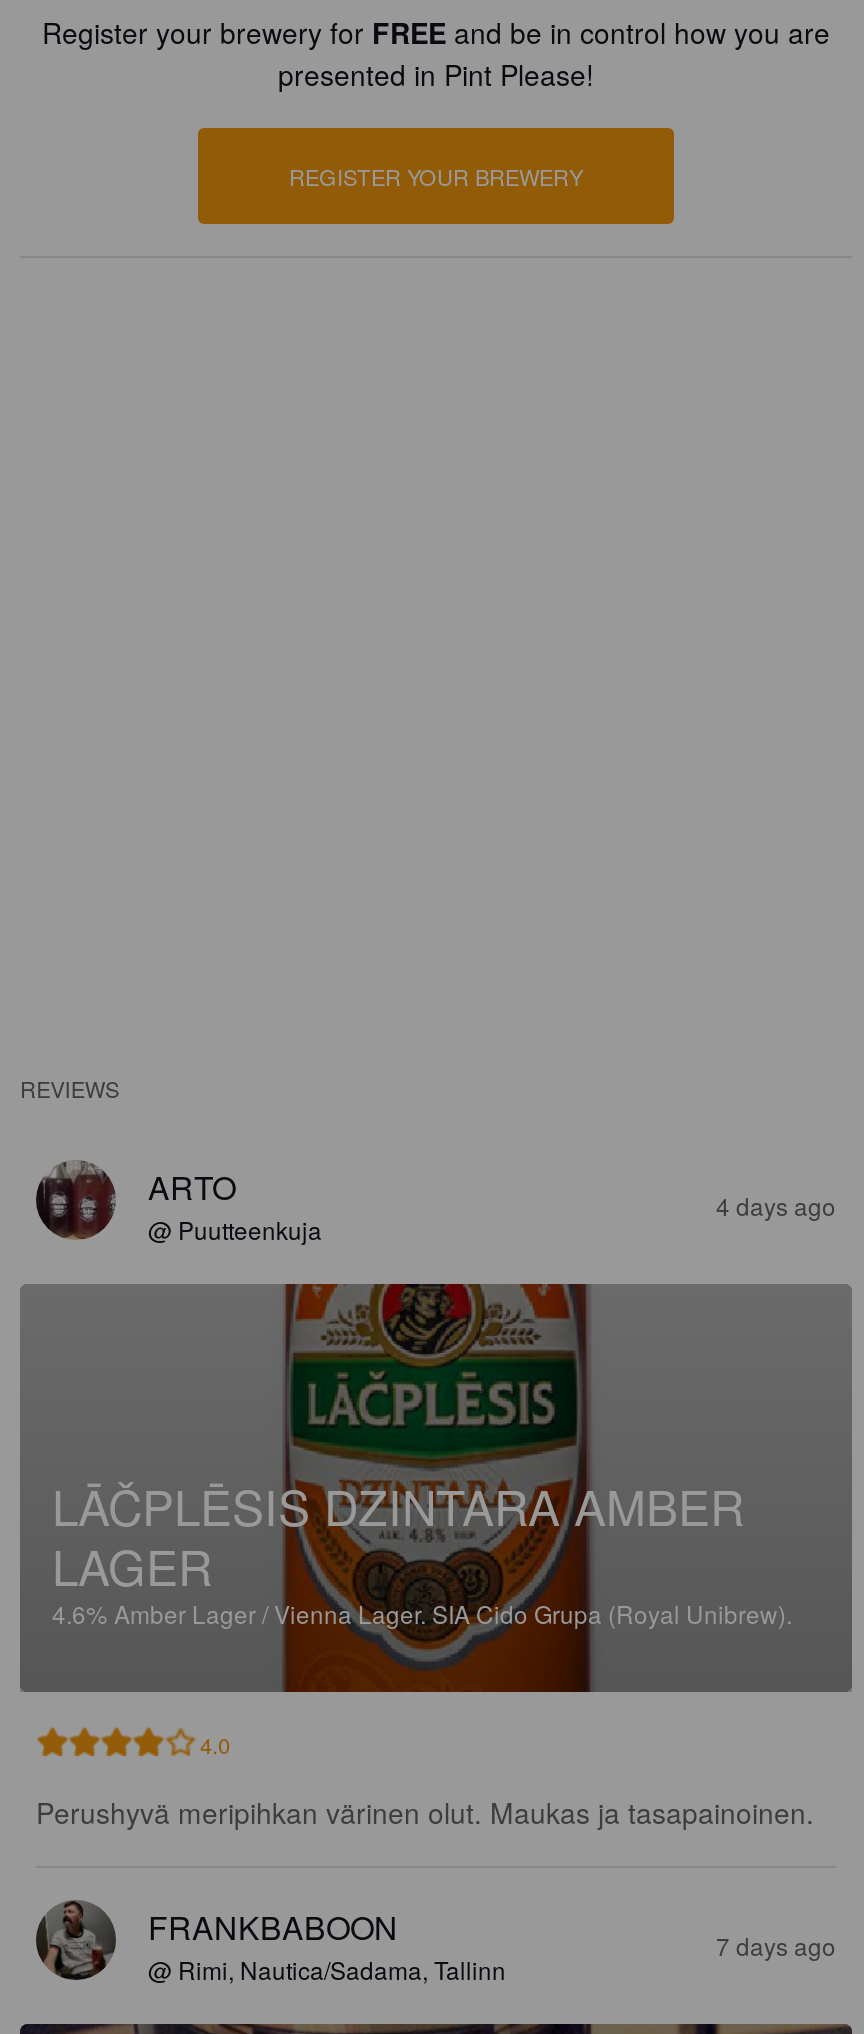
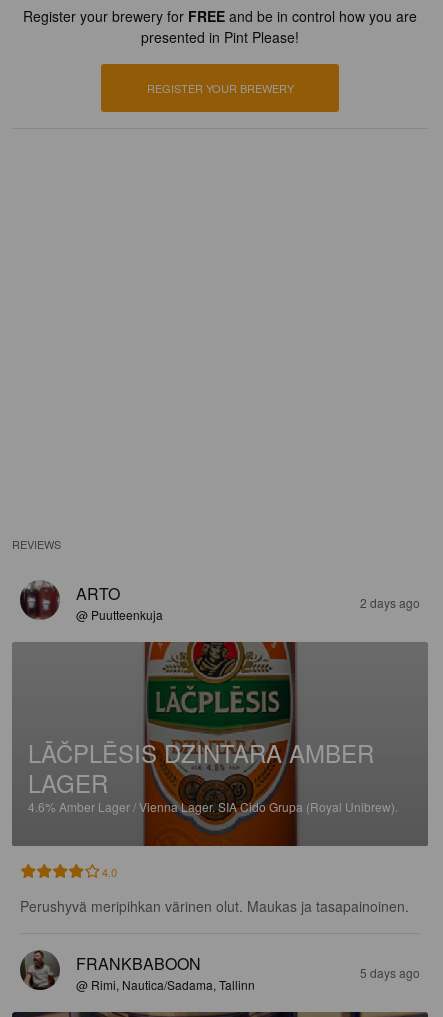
[716,1188,836,1222] 4 days ago -> [360,594,420,611] 2 days ago
[716,1928,836,1962] 7 days ago -> [360,964,420,981] 5 days ago

